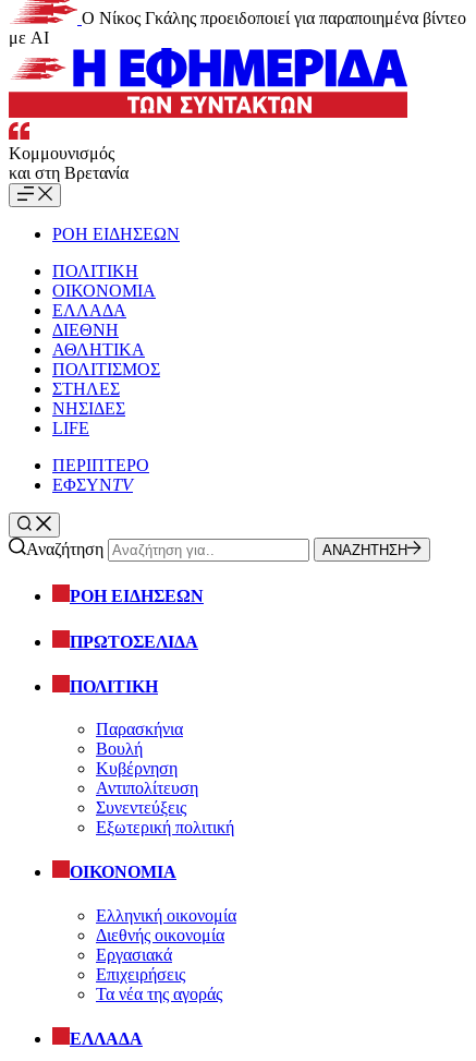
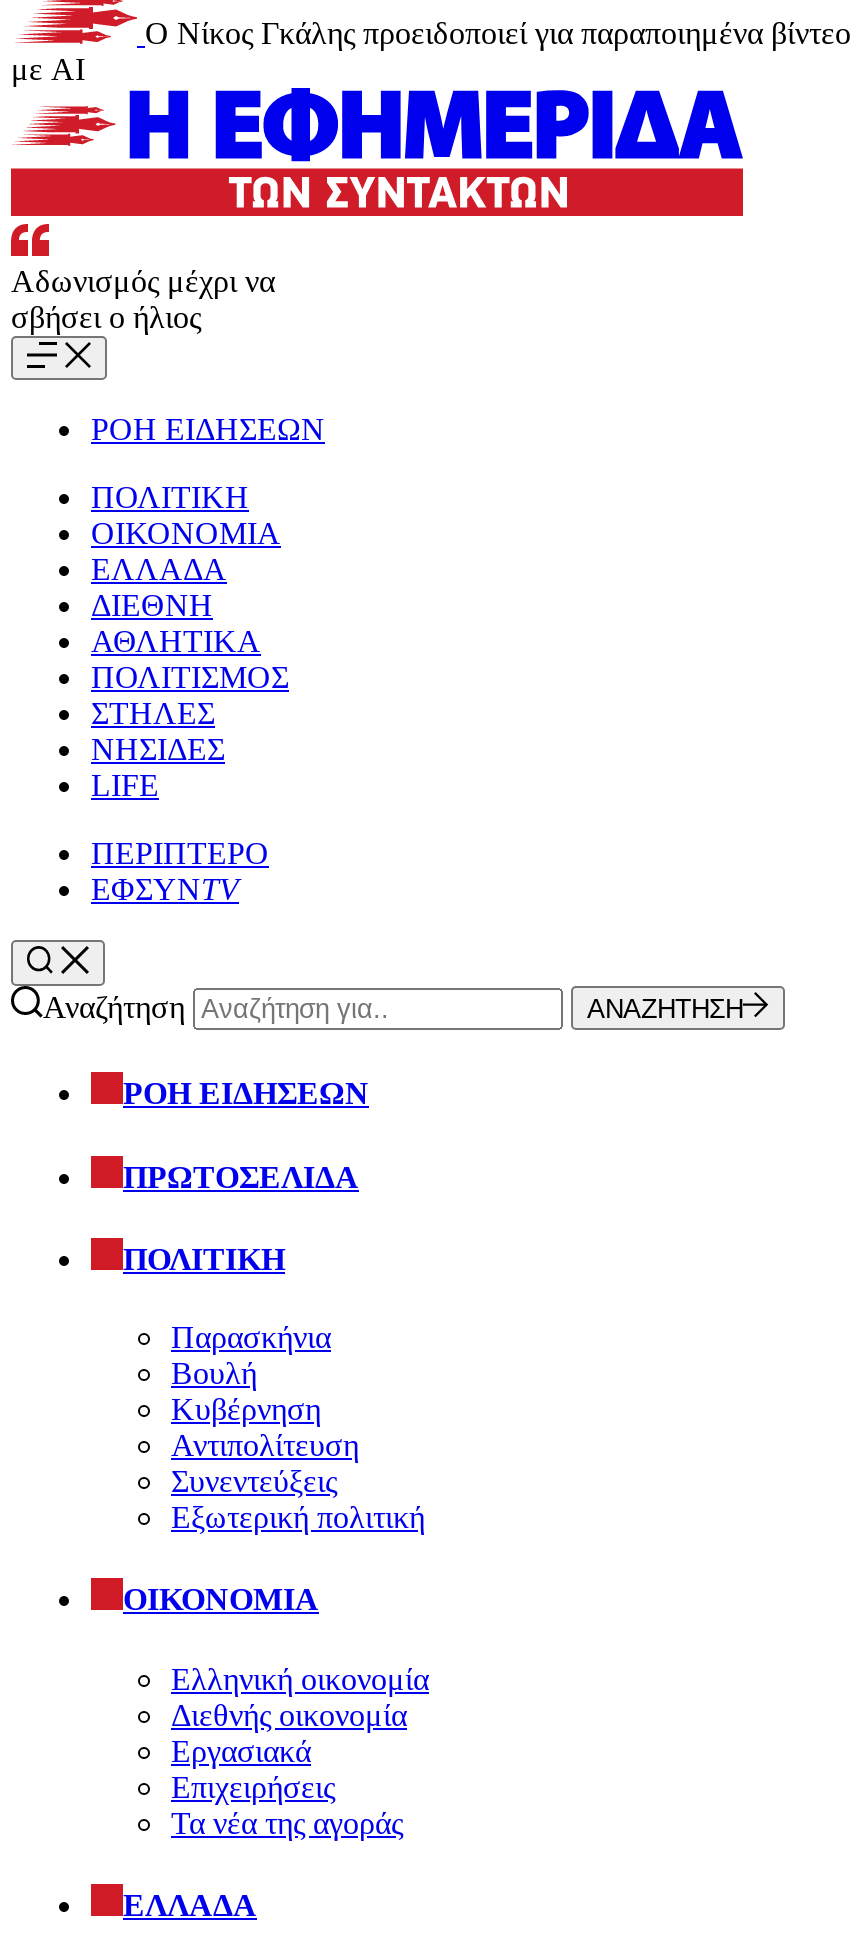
[9,144,129,182] Κομμουνισμός | και στη Βρετανία -> [11,264,275,334] Αδωνισμός μέχρι να | σβήσει ο ήλιος

